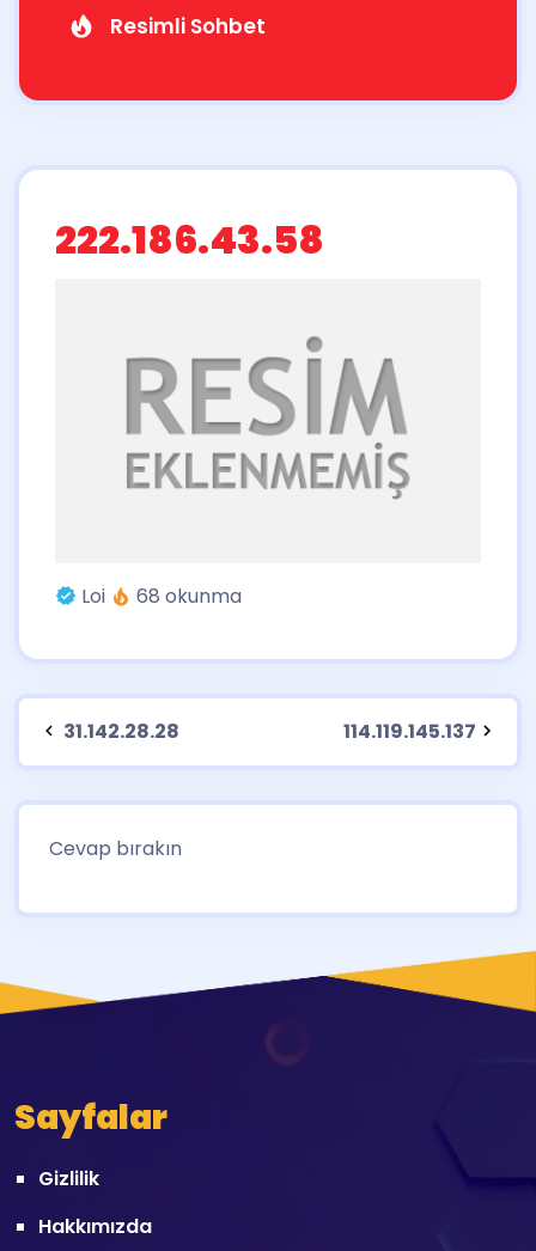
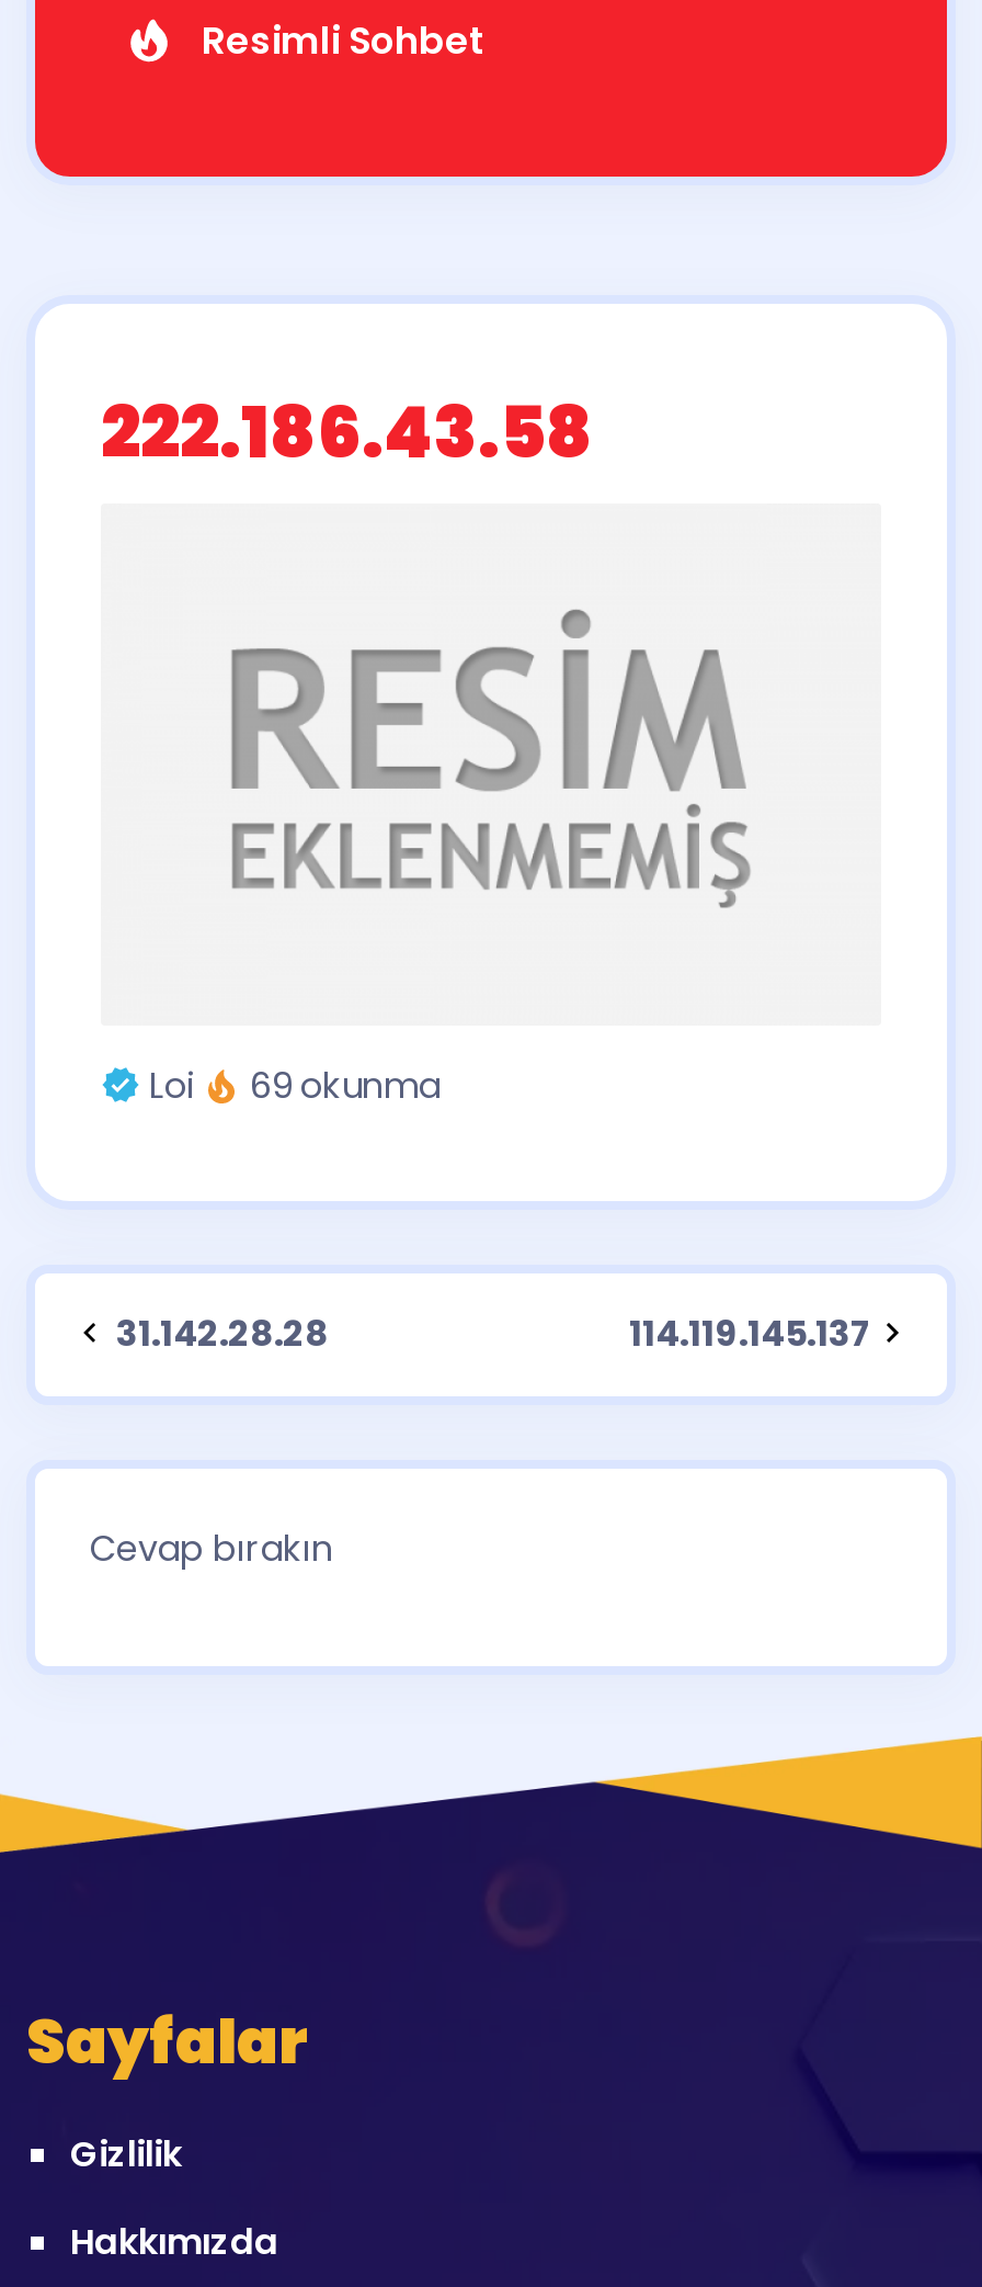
[81,582,242,609] Loi 68 okunma -> [149,1060,441,1110] Loi 69 okunma

